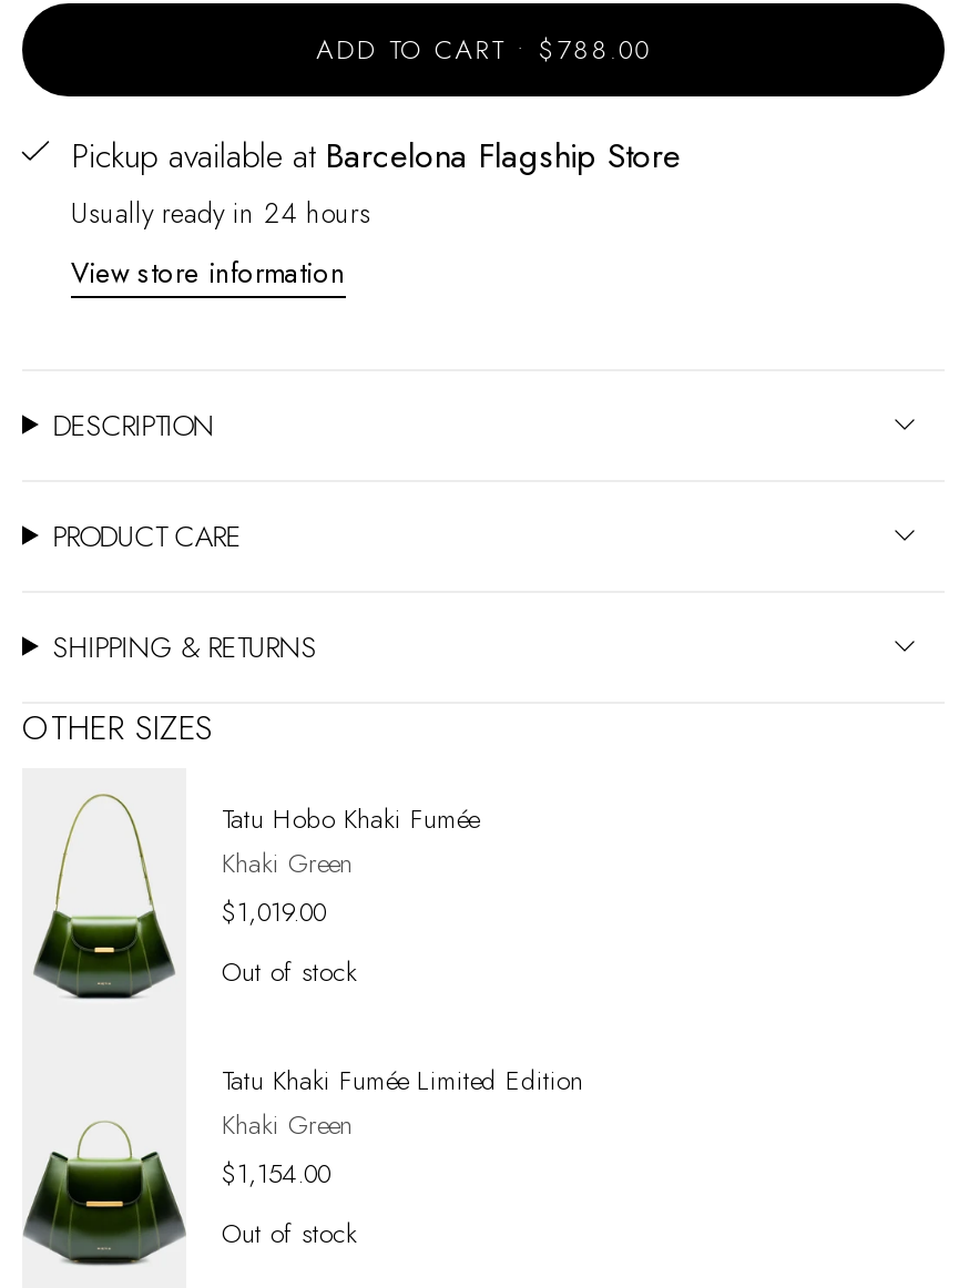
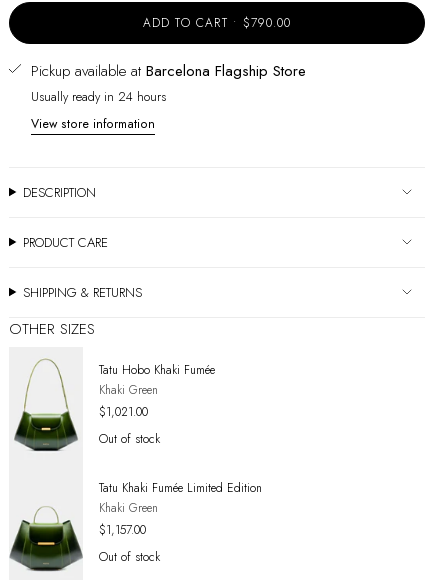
[316,29,651,69] ADD TO CART $788.00 -> [143,13,291,31] ADD TO CART $790.00
[222,892,326,932] $1,019.00 -> [99,403,148,421] $1,021.00
[222,1154,330,1194] $1,154.00 -> [99,521,146,539] $1,157.00

